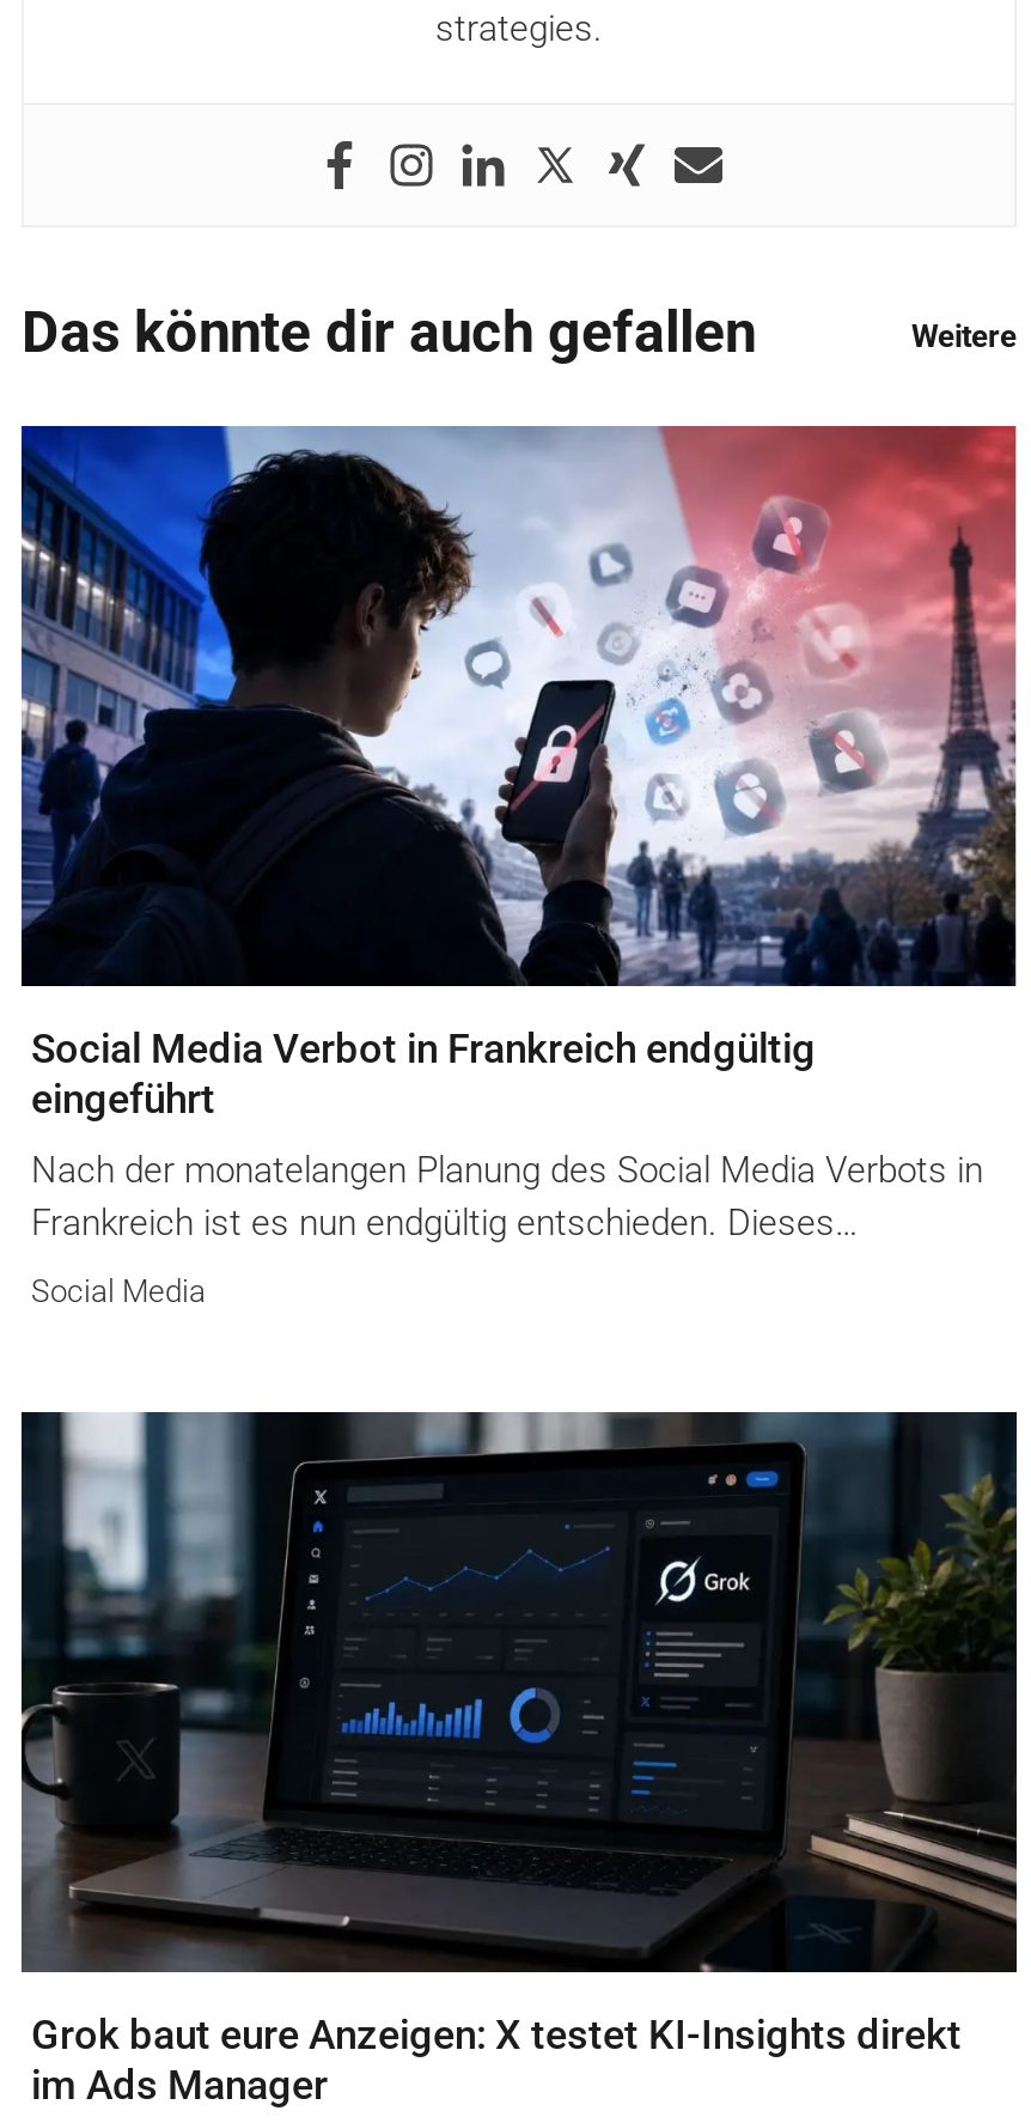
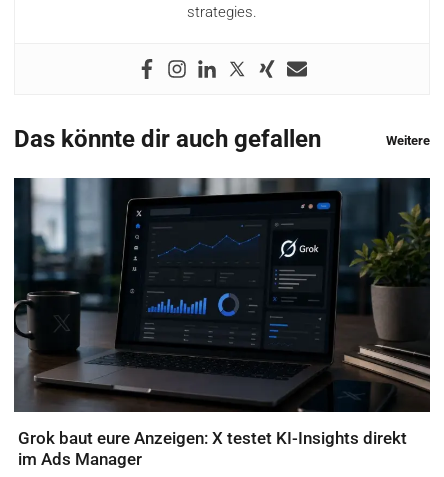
[19,424,1019,1309] [image] | Social Media Verbot in Frankreich endgültig | eingeführt | Nach der monatelangen Planung des Social Media Verbots in | Frankreich ist es nun endgültig entschieden. Dieses… | Social Media -> none

